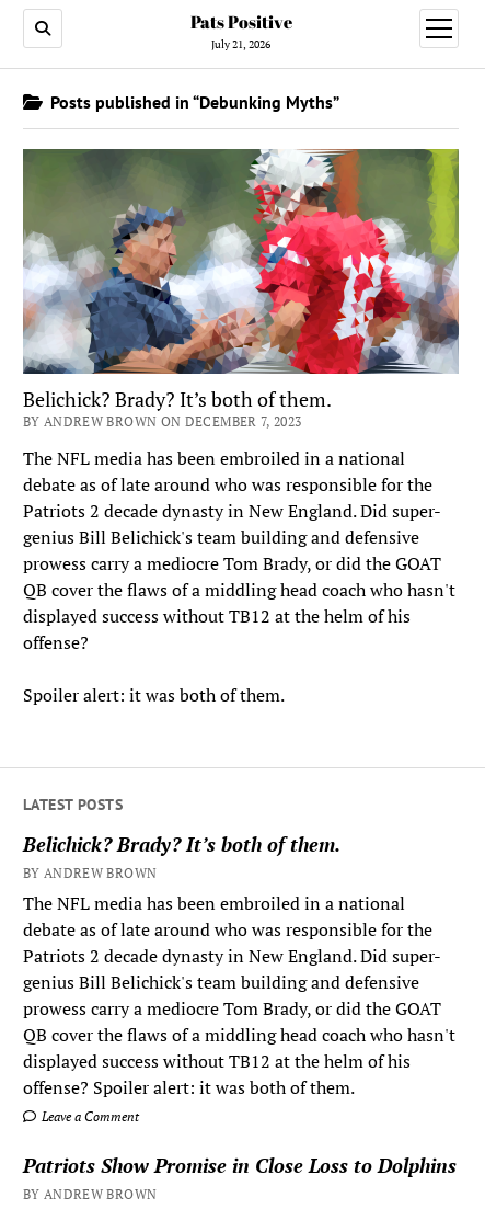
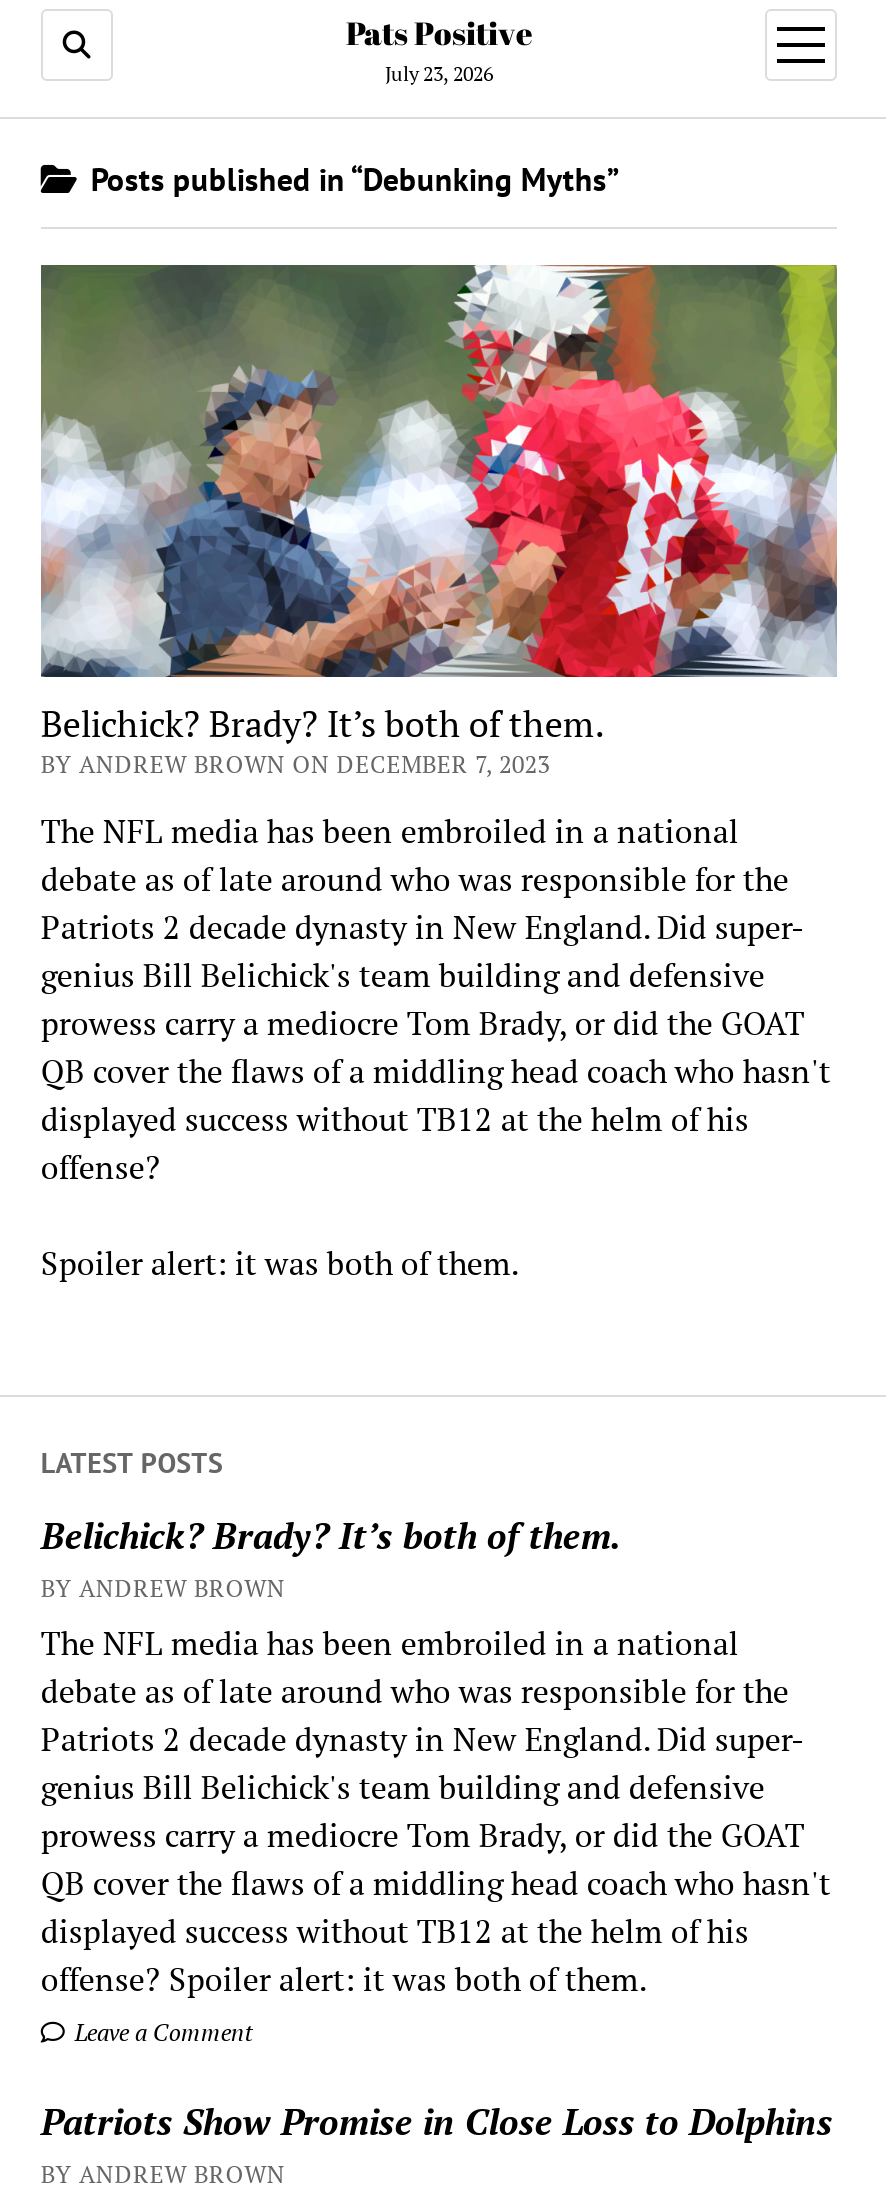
[211,37,270,52] July 21, 2026 -> [385,61,493,87] July 23, 2026

